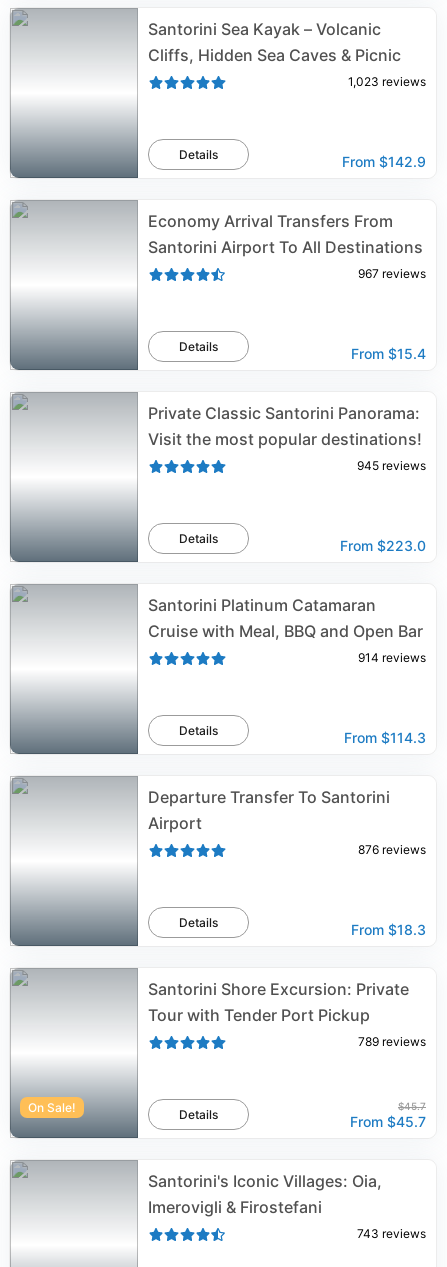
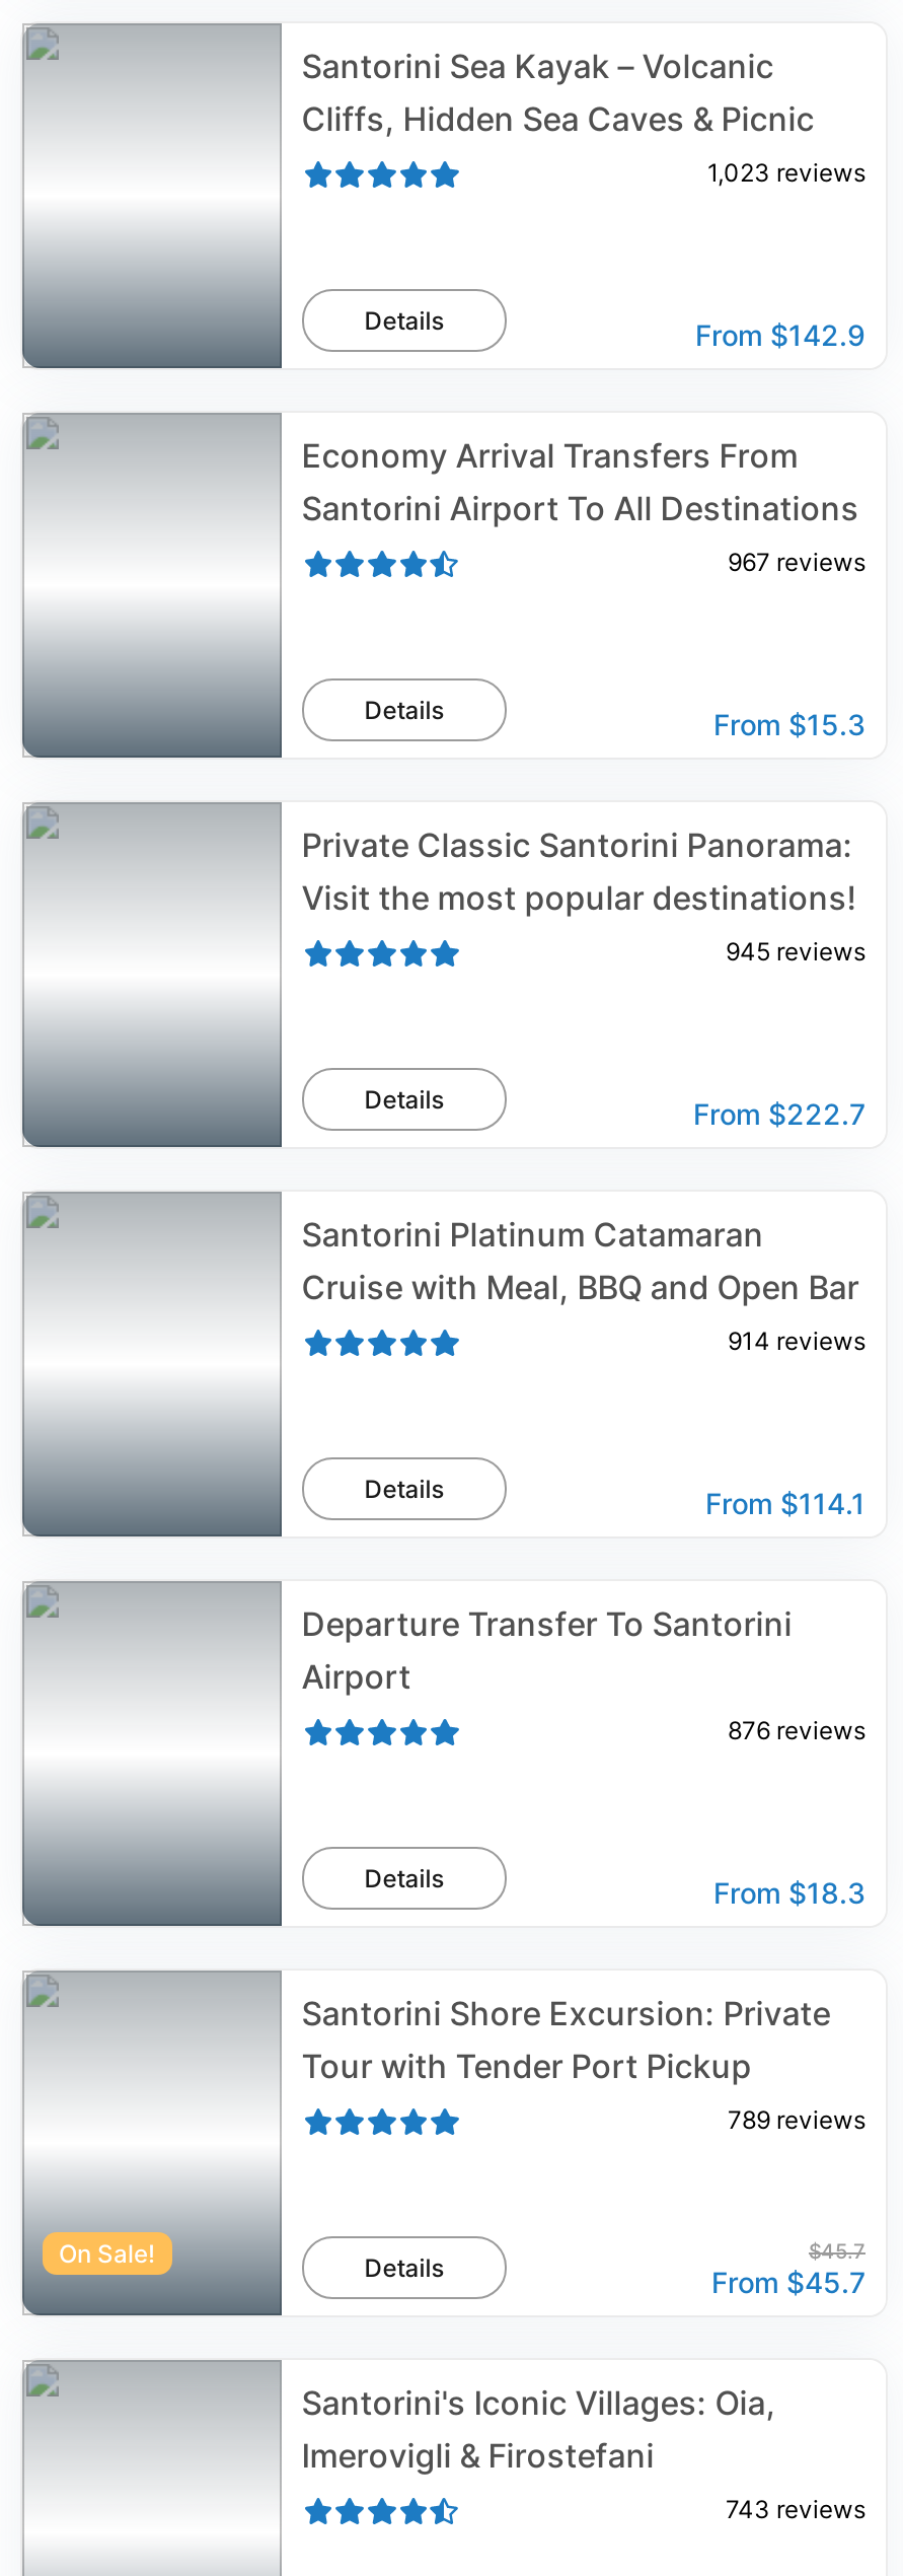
[351,345,426,362] From $15.4 -> [713,707,866,741] From $15.3
[340,537,426,554] From $223.0 -> [693,1096,866,1131] From $222.7
[344,729,426,746] From $114.3 -> [705,1486,866,1520] From $114.1

